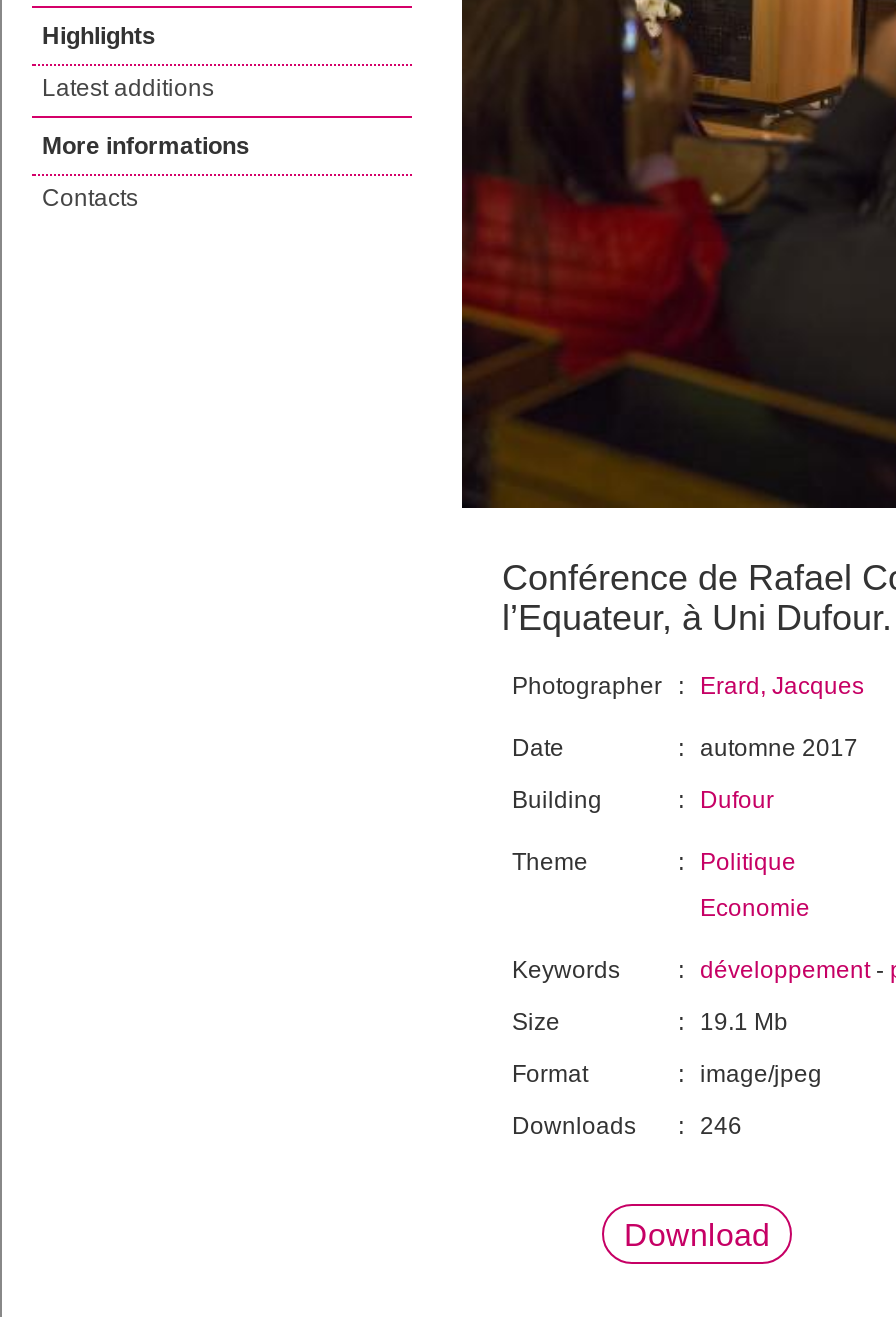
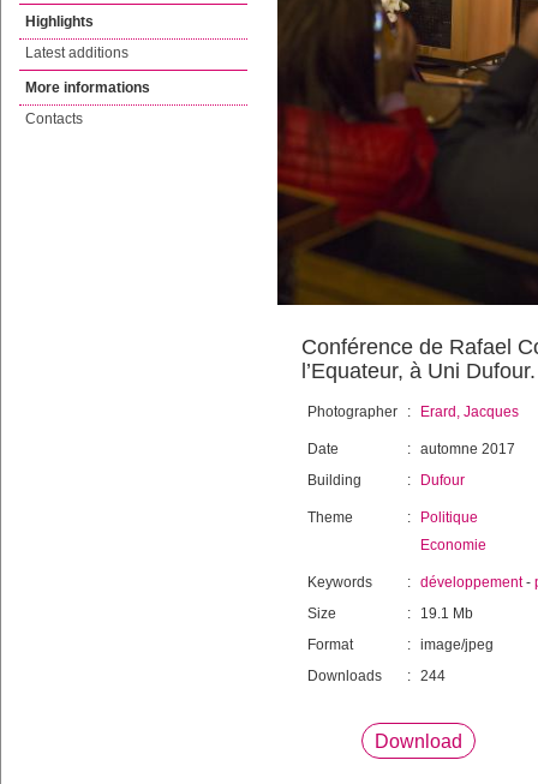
[512,1113,742,1141] Downloads : 246 -> [307,668,446,685] Downloads : 244

